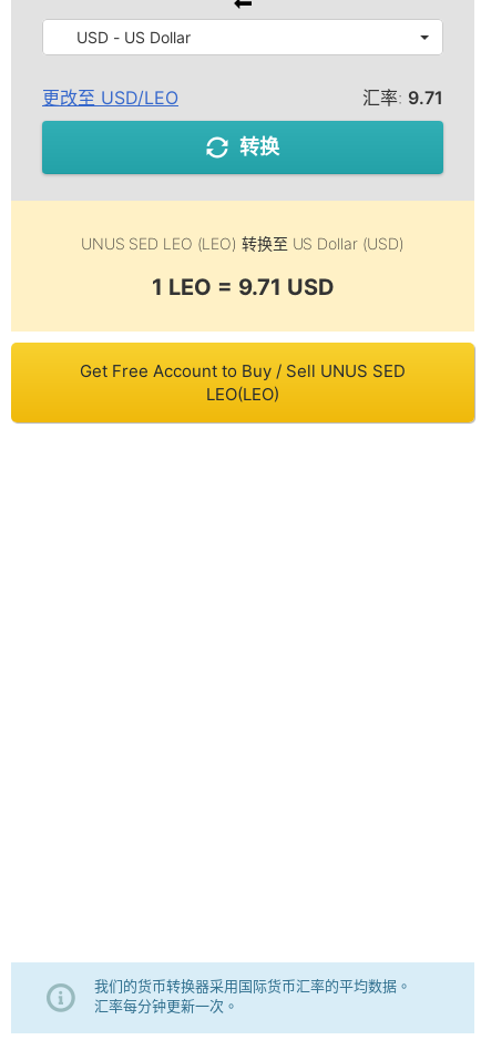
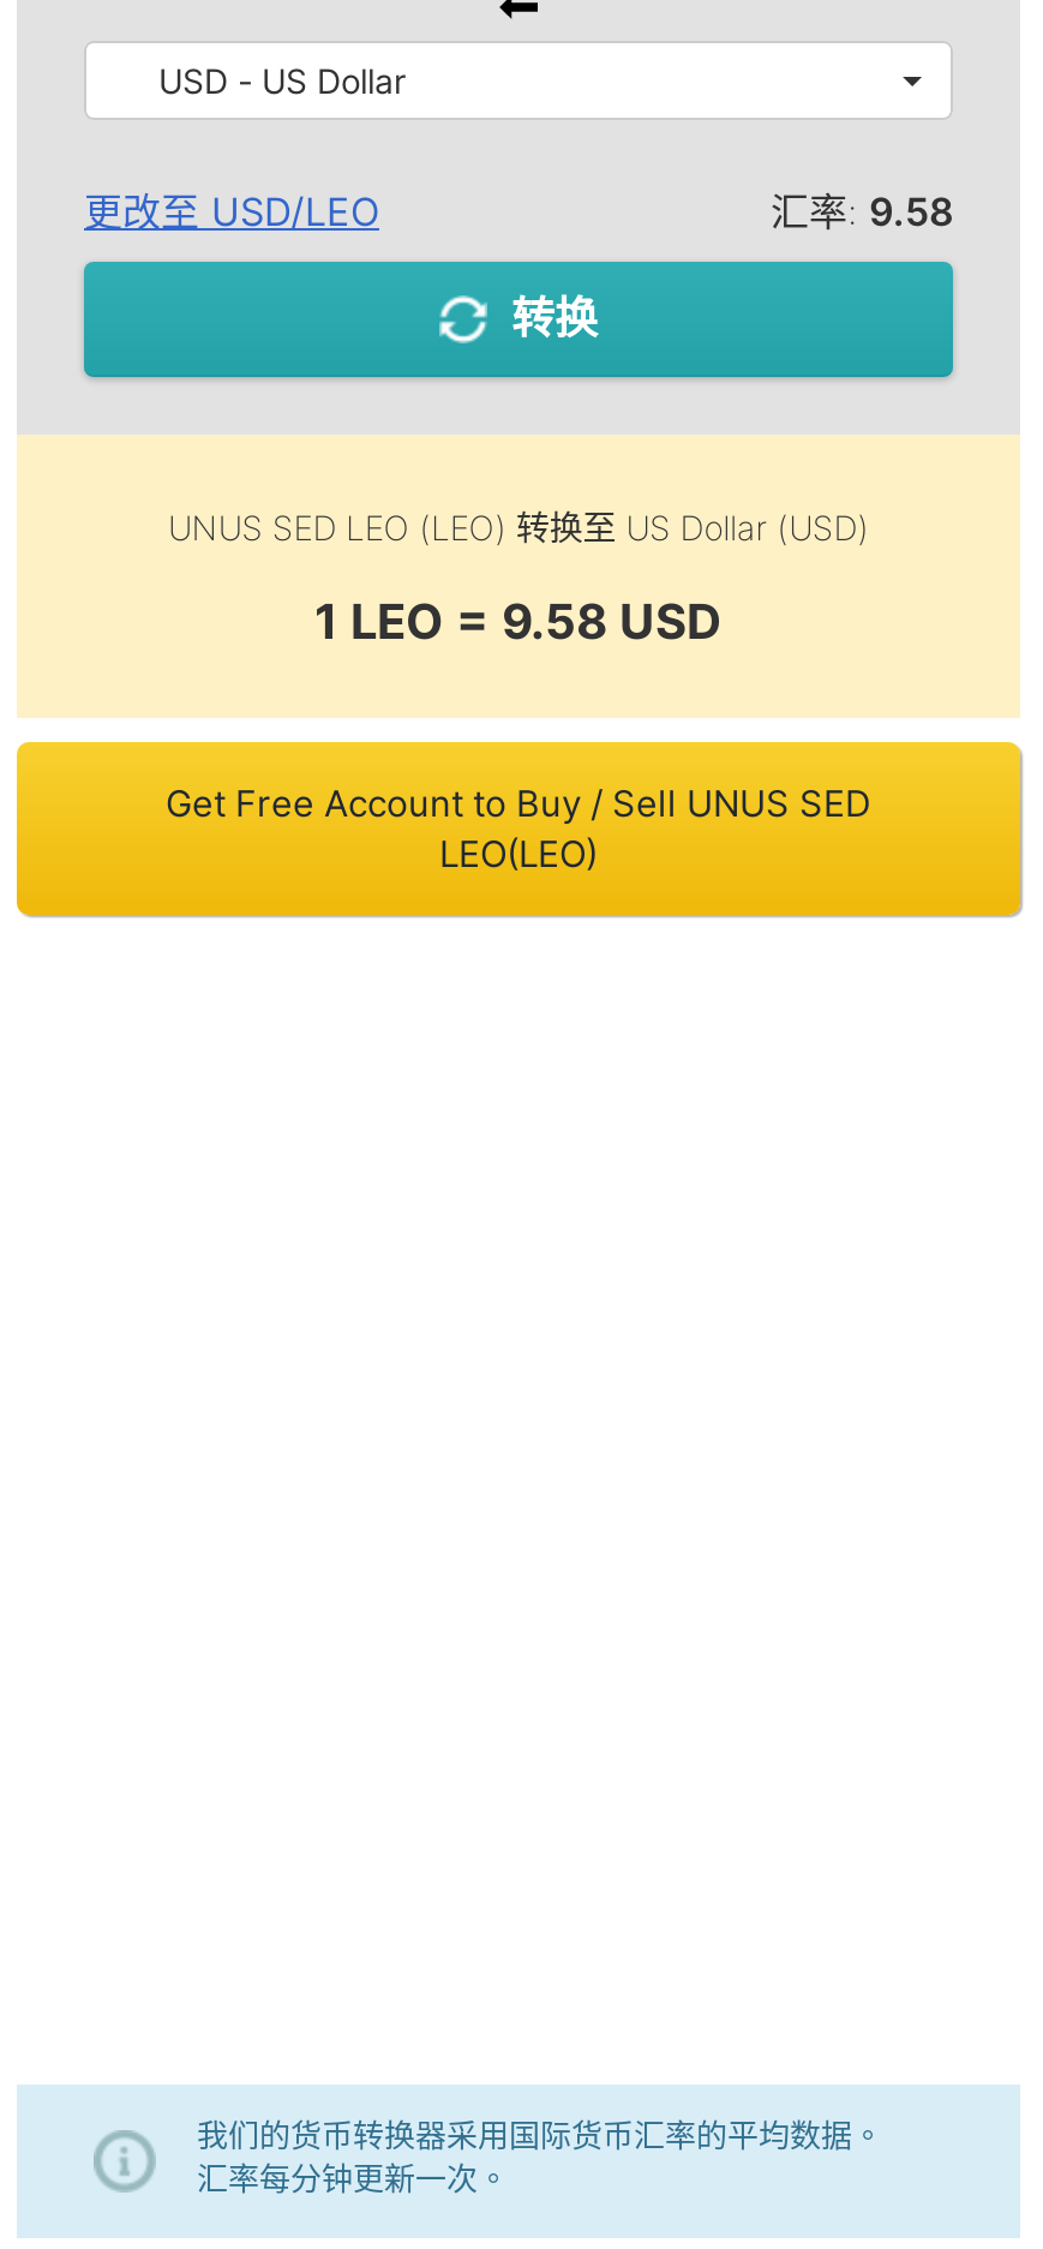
[362,86,443,109] 汇率: 9.71 -> [771,187,953,235] 汇率: 9.58
[151,274,334,300] 1 LEO = 9.71 USD -> [314,593,723,651] 1 LEO = 9.58 USD

